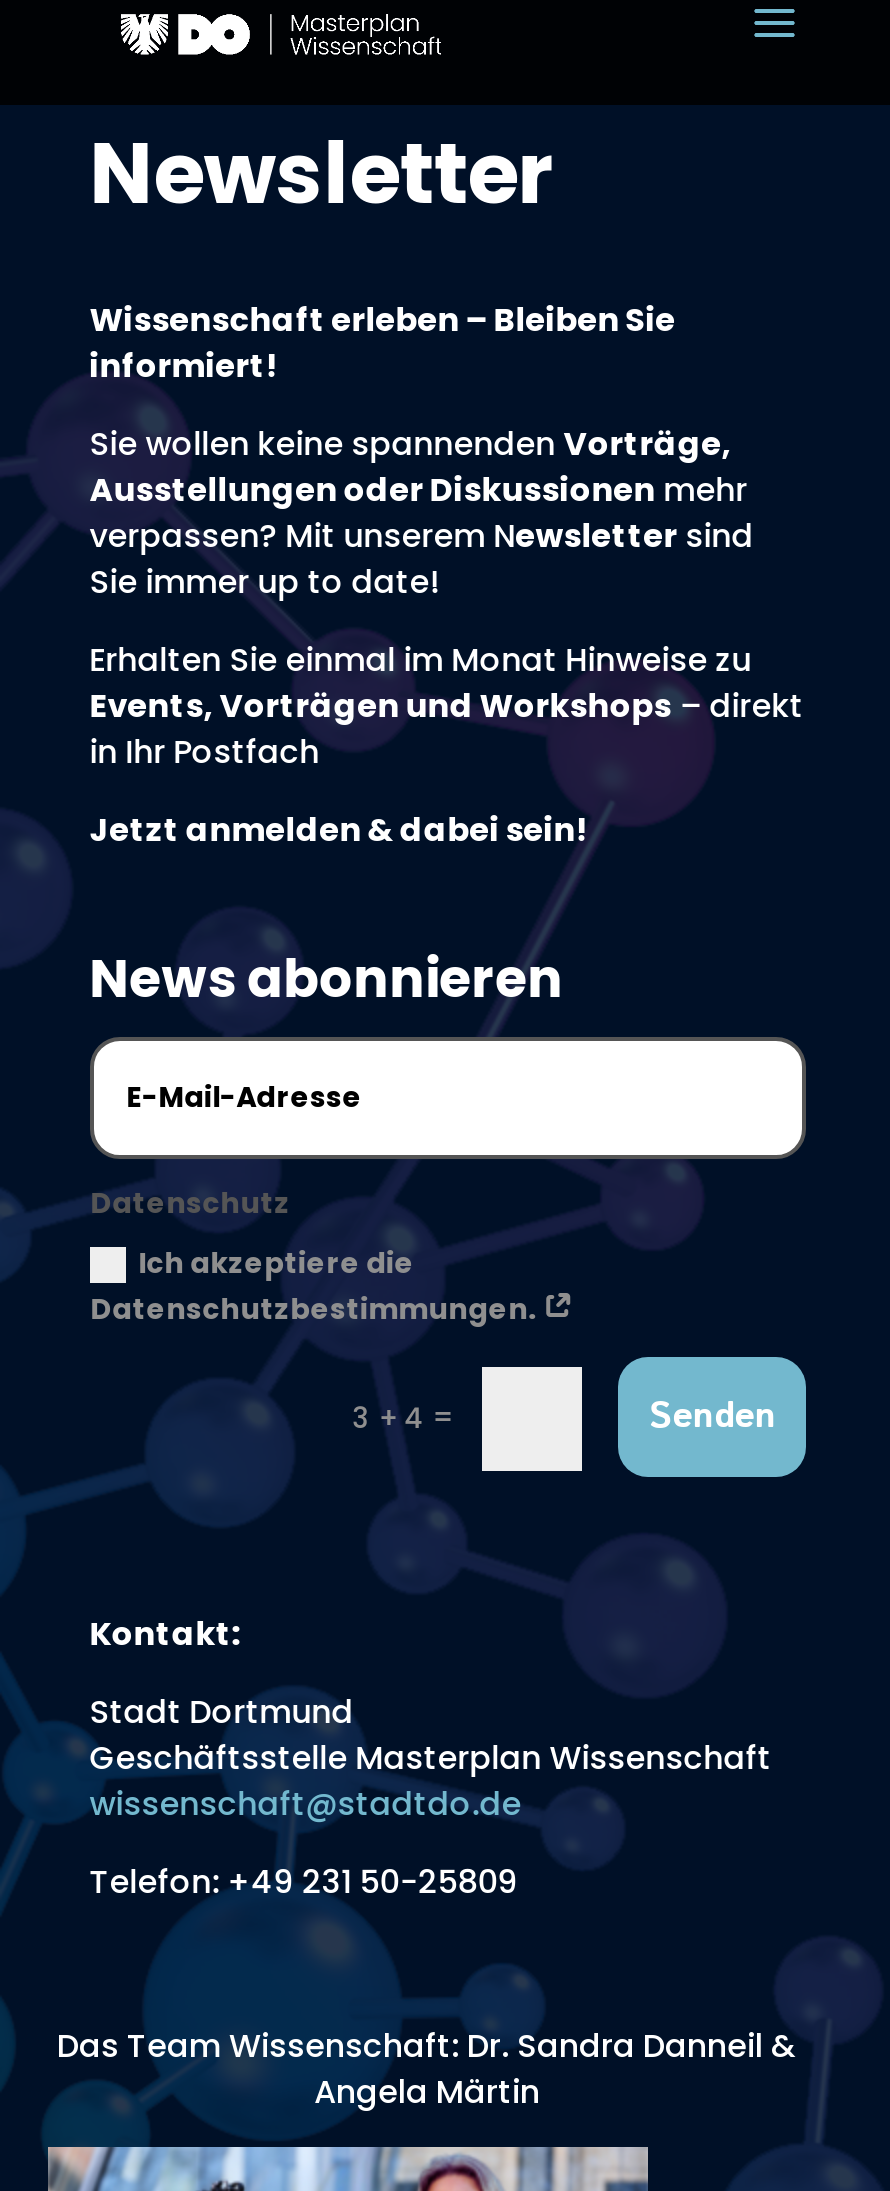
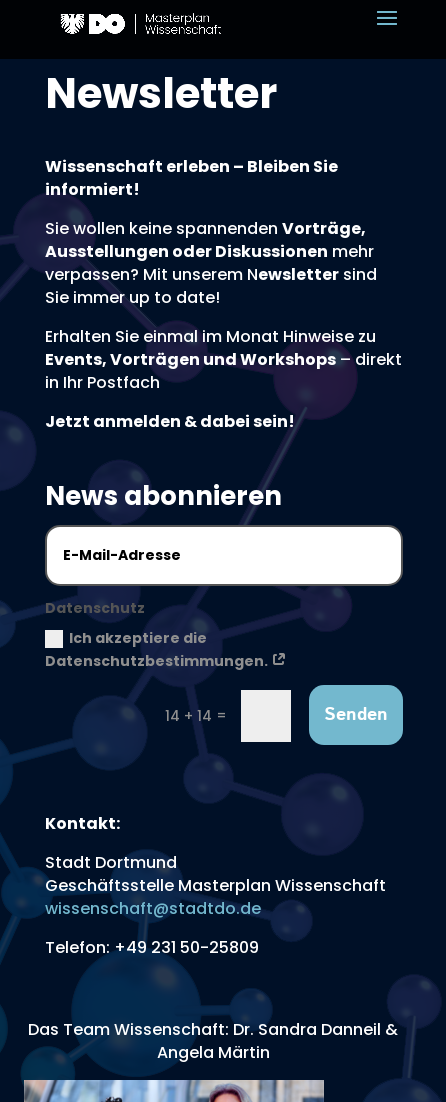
[352,1397,462,1438] 3 + 4 = -> [165,705,231,726] 14 + 14 =

